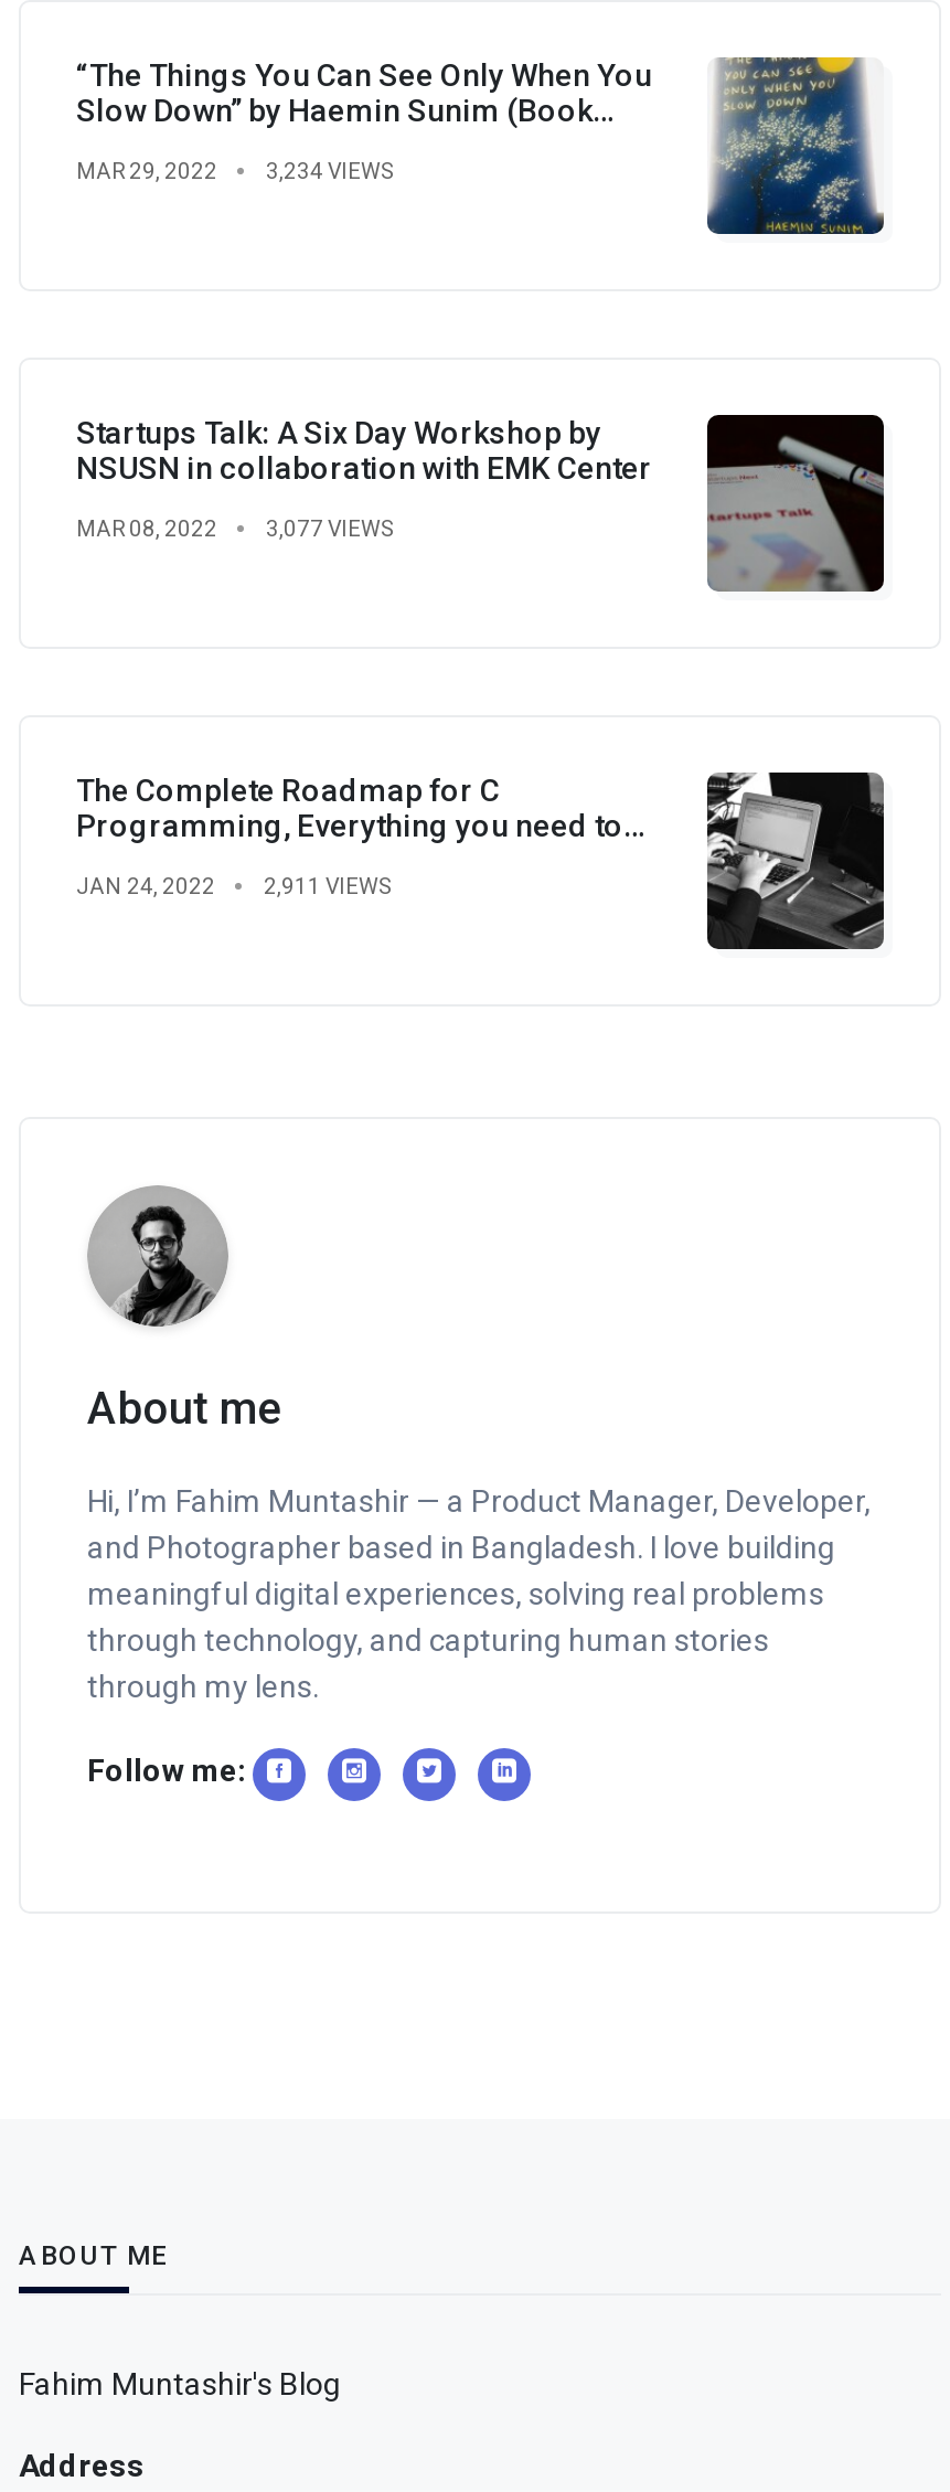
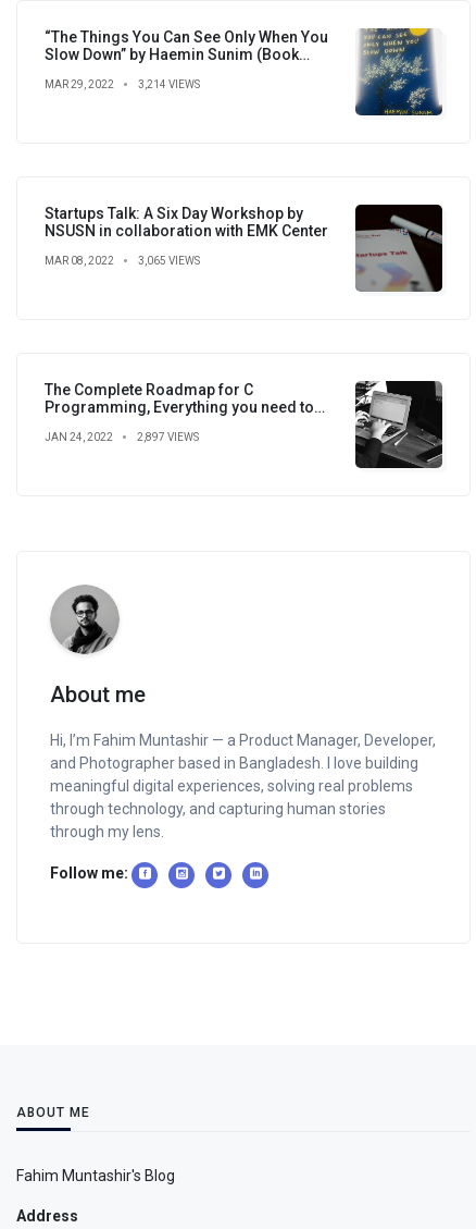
[76,158,392,183] MAR 29, 2022 3,234 VIEWS -> [45,78,200,90] MAR 29, 2022 3,214 VIEWS
[76,516,392,540] MAR 08, 2022 3,077 VIEWS -> [45,255,200,266] MAR 08, 2022 3,065 VIEWS
[76,874,389,898] JAN 24, 2022 2,911 VIEWS -> [45,431,199,443] JAN 24, 2022 2,897 VIEWS

